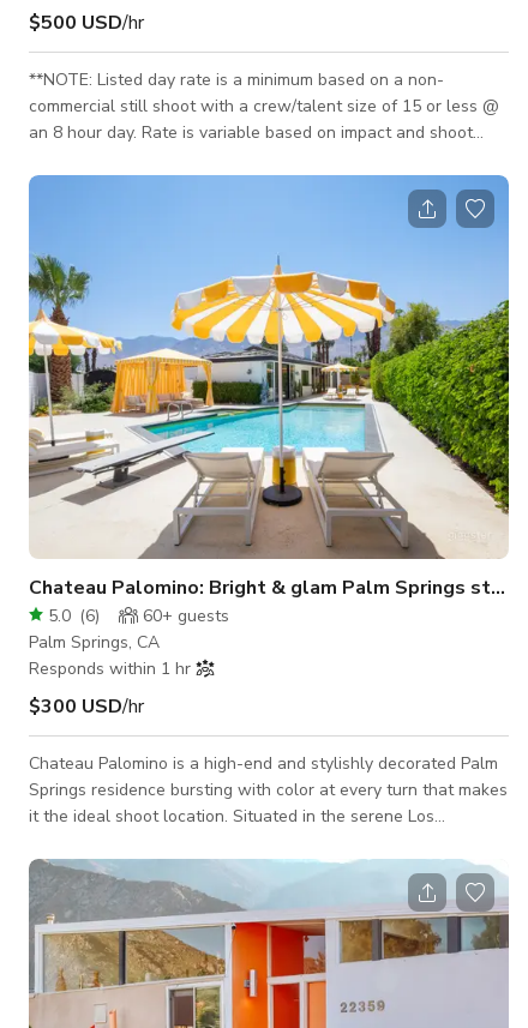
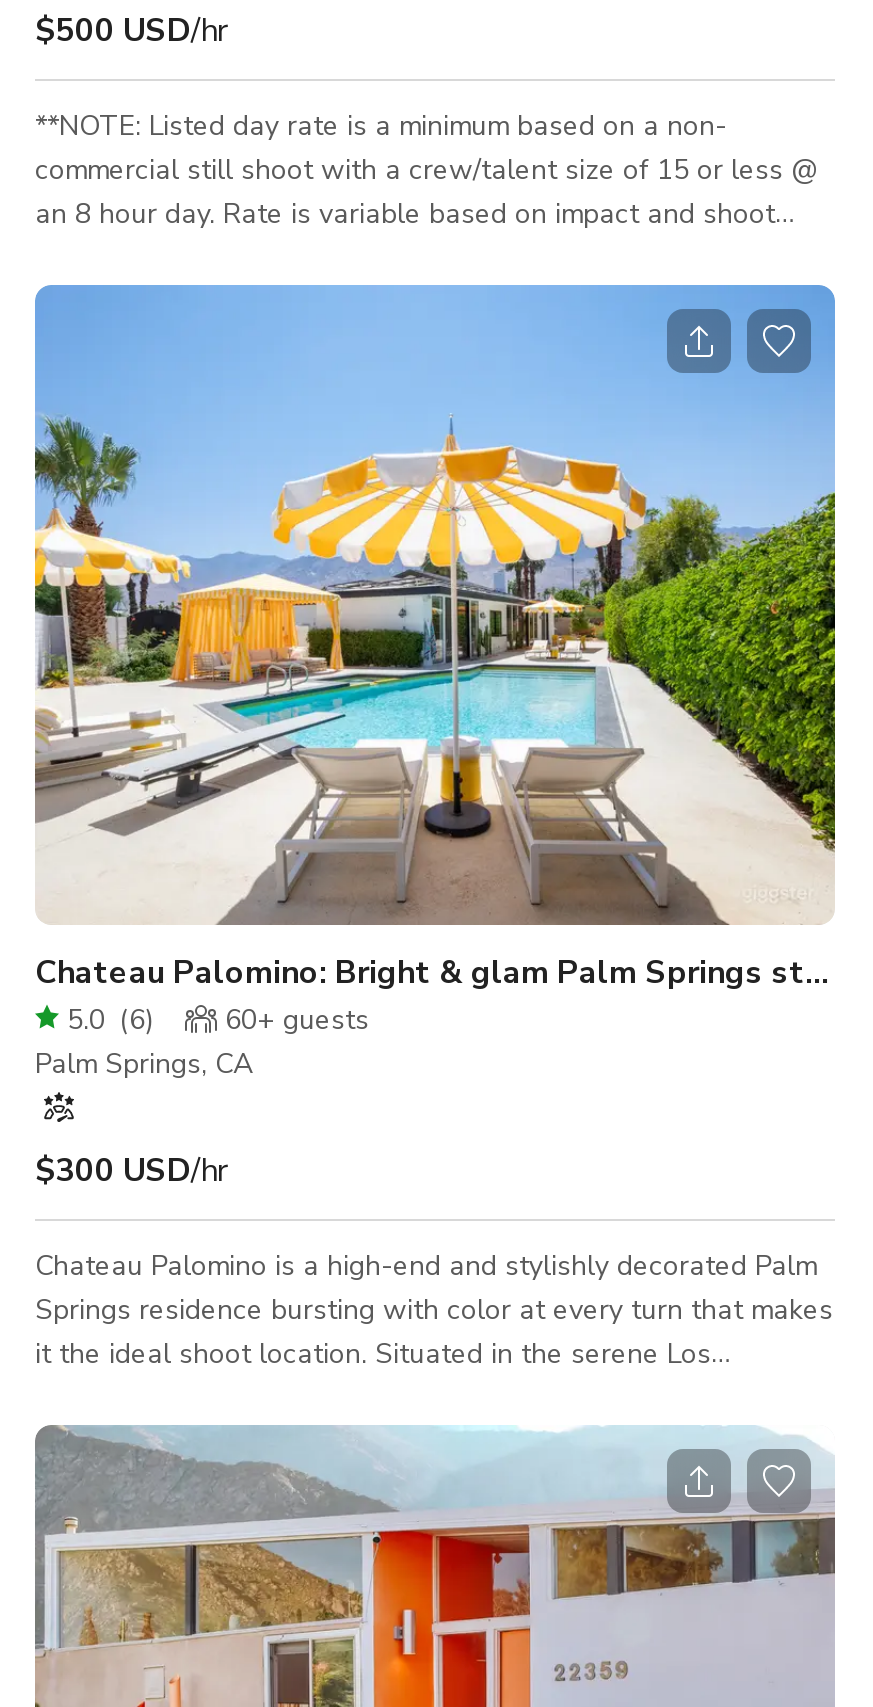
[29,657,191,680] Responds within 1 hr -> none

